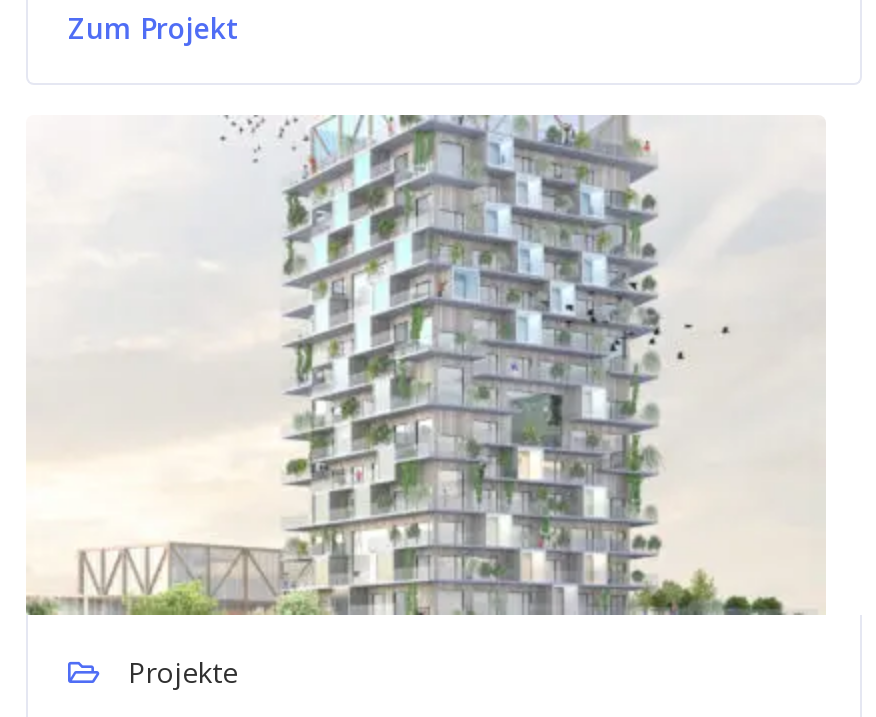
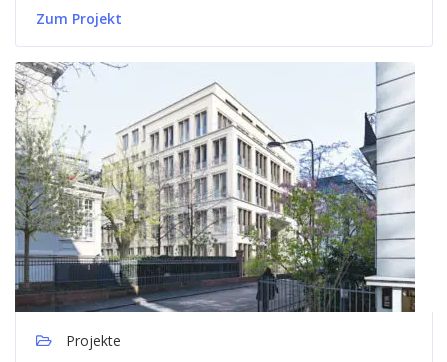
[24,113,826,617] [image] -> [14,61,416,313] [image]

